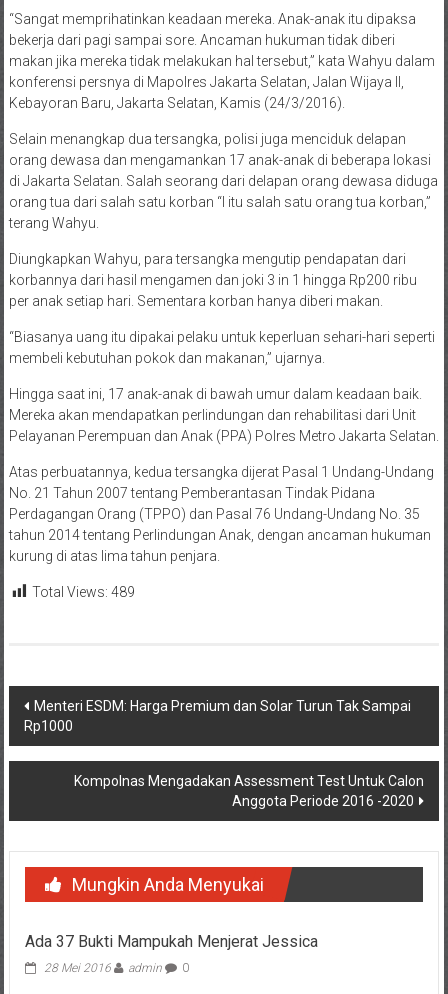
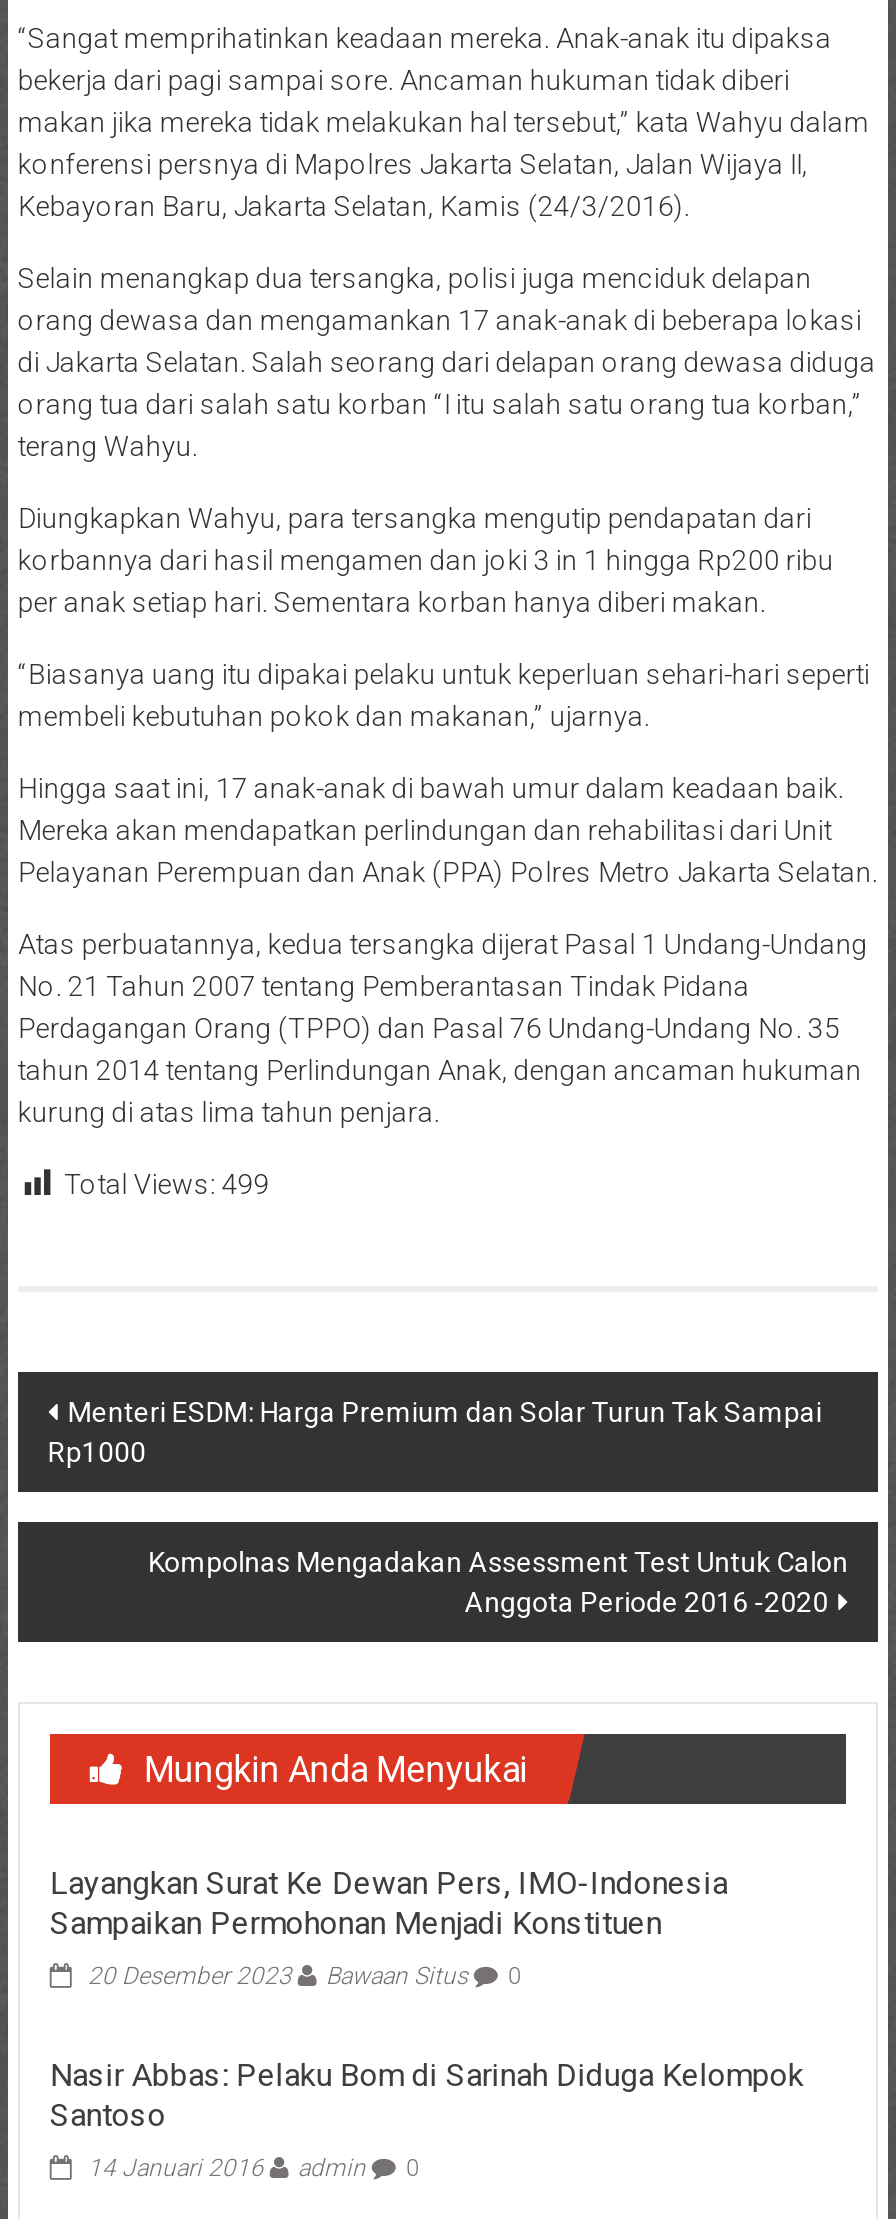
[32,584,135,600] Total Views: 489 -> [64,1168,270,1200] Total Views: 499
[25,932,318,975] Ada 37 Bukti Mampukah Menjerat Jessica | 28 Mei 2016 -> [50,1865,804,2183] Layangkan Surat Ke Dewan Pers, IMO-Indonesia | Sampaikan Permohonan Menjadi Konstituen | 20 Desember 2023 | Bawaan Situs | 0 | Nasir Abbas: Pelaku Bom di Sarinah Diduga Kelompok | Santoso | 14 Januari 2016

